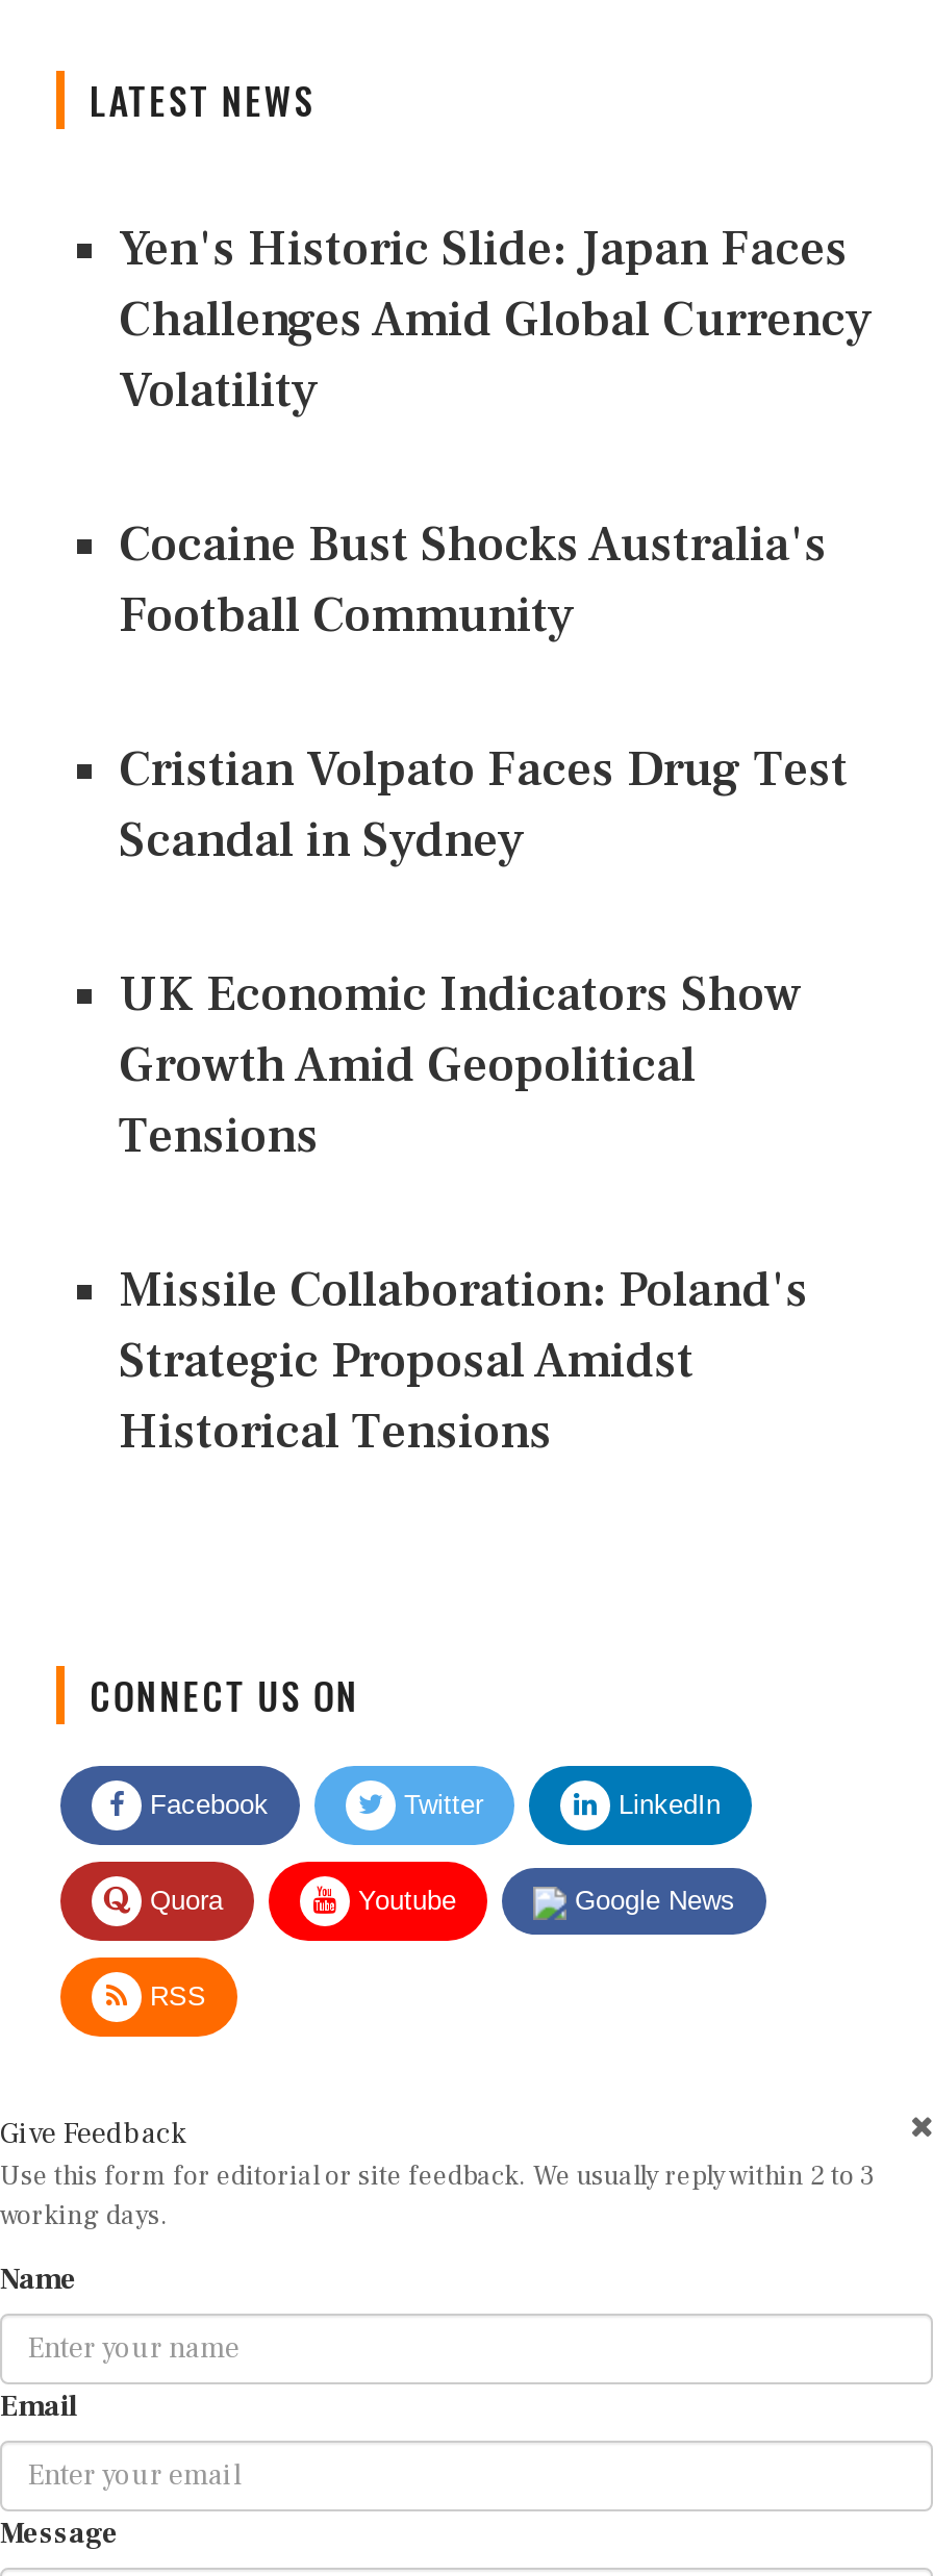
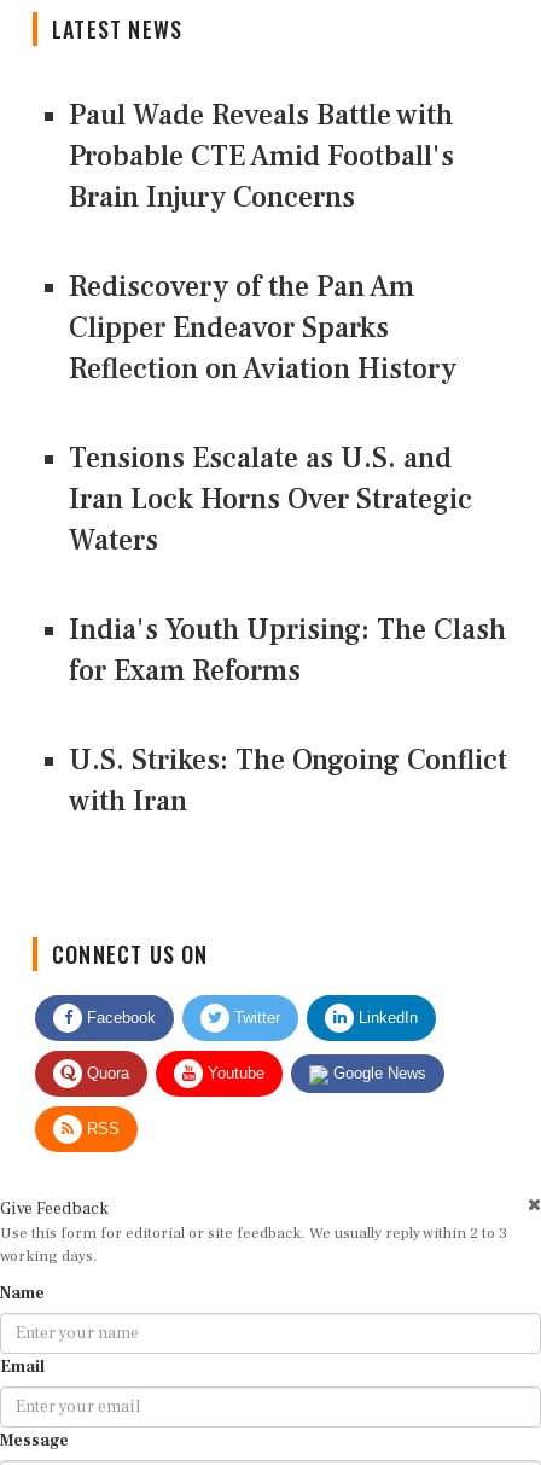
[119,218,873,424] Yen's Historic Slide: Japan Faces | Challenges Amid Global Currency | Volatility -> [69,97,454,217] Paul Wade Reveals Battle with | Probable CTE Amid Football's | Brain Injury Concerns
[119,513,827,649] Cocaine Bust Shocks Australia's | Football Community -> [69,269,456,388] Rediscovery of the Pan Am | Clipper Endeavor Sparks | Reflection on Aviation History
[119,738,848,874] Cristian Volpato Faces Drug Test | Scandal in Sydney -> [69,440,472,560] Tensions Escalate as U.S. and | Iran Lock Horns Over Strategic | Waters
[119,963,802,1169] UK Economic Indicators Show | Growth Amid Geopolitical | Tensions -> [69,612,506,690] India's Youth Uprising: The Clash | for Exam Reforms
[119,1259,808,1465] Missile Collaboration: Poland's | Strategic Proposal Amidst | Historical Tensions -> [69,742,507,821] U.S. Strikes: The Ongoing Conflict | with Iran

